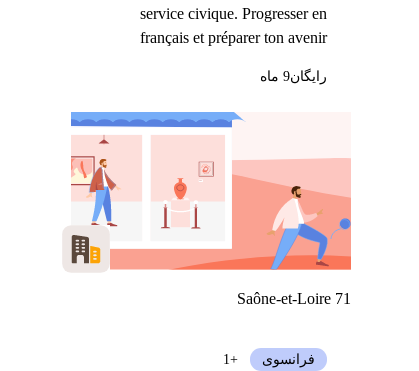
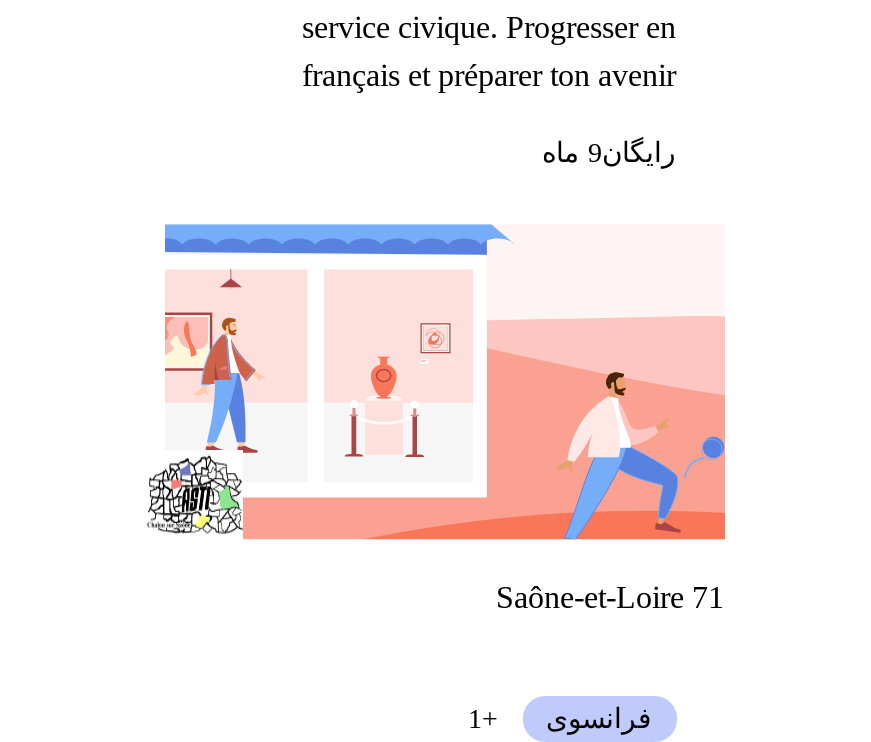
[63,226,109,272] [image] -> [147,452,243,542] [image]

